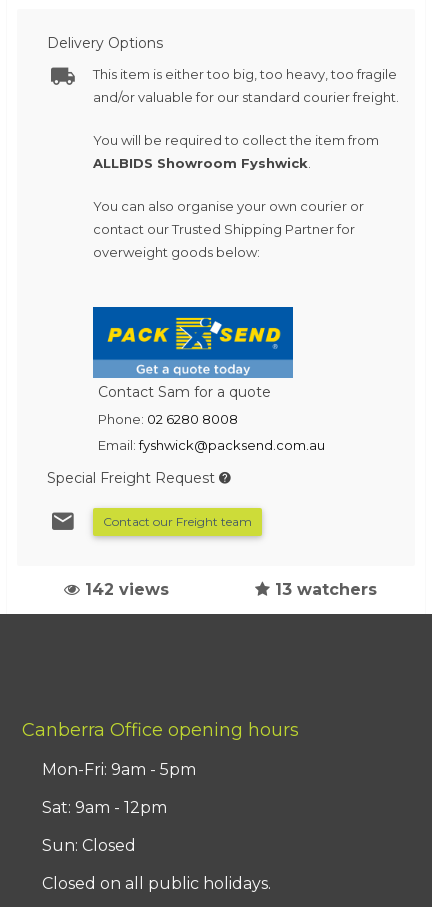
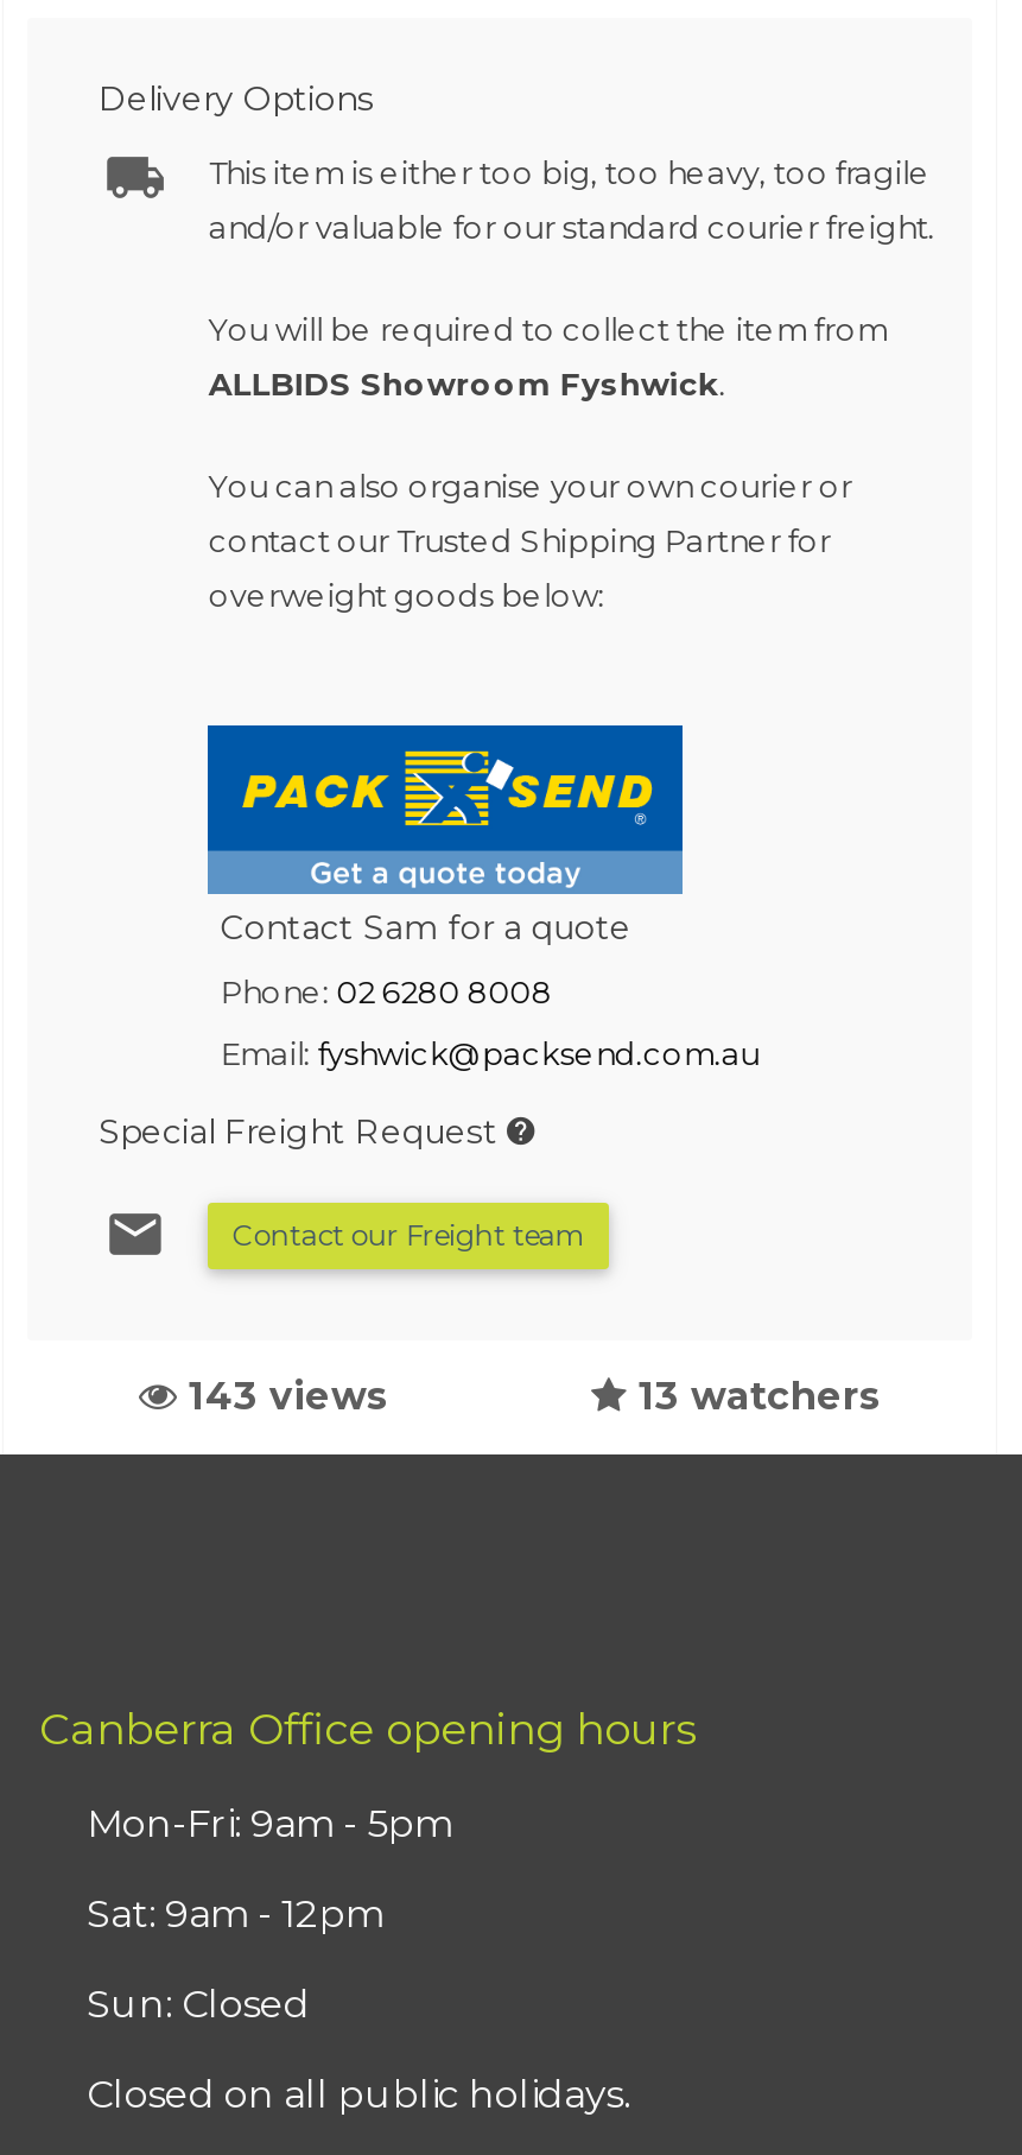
[80,580,169,599] 142 views -> [177,1375,388,1420] 143 views

